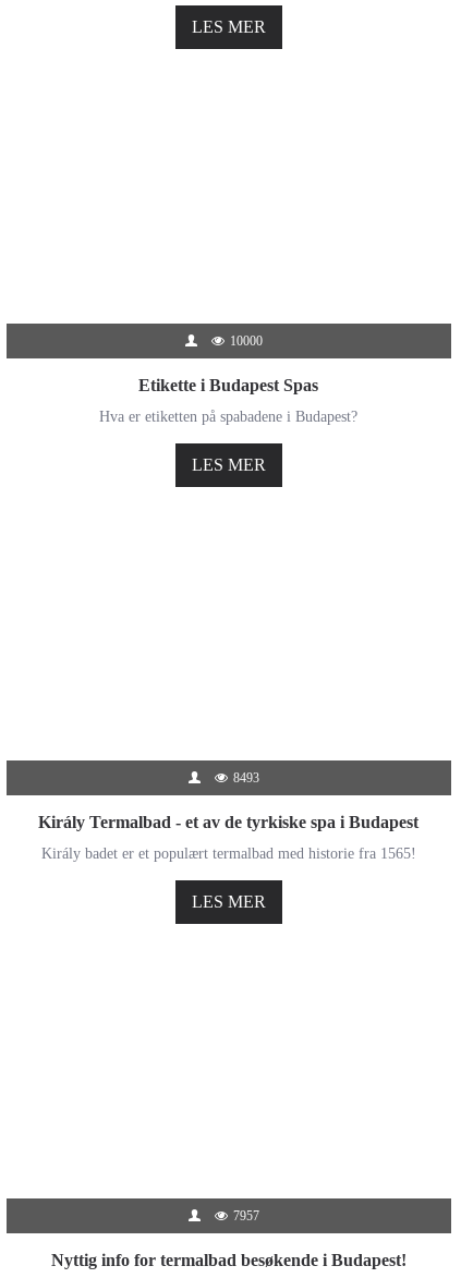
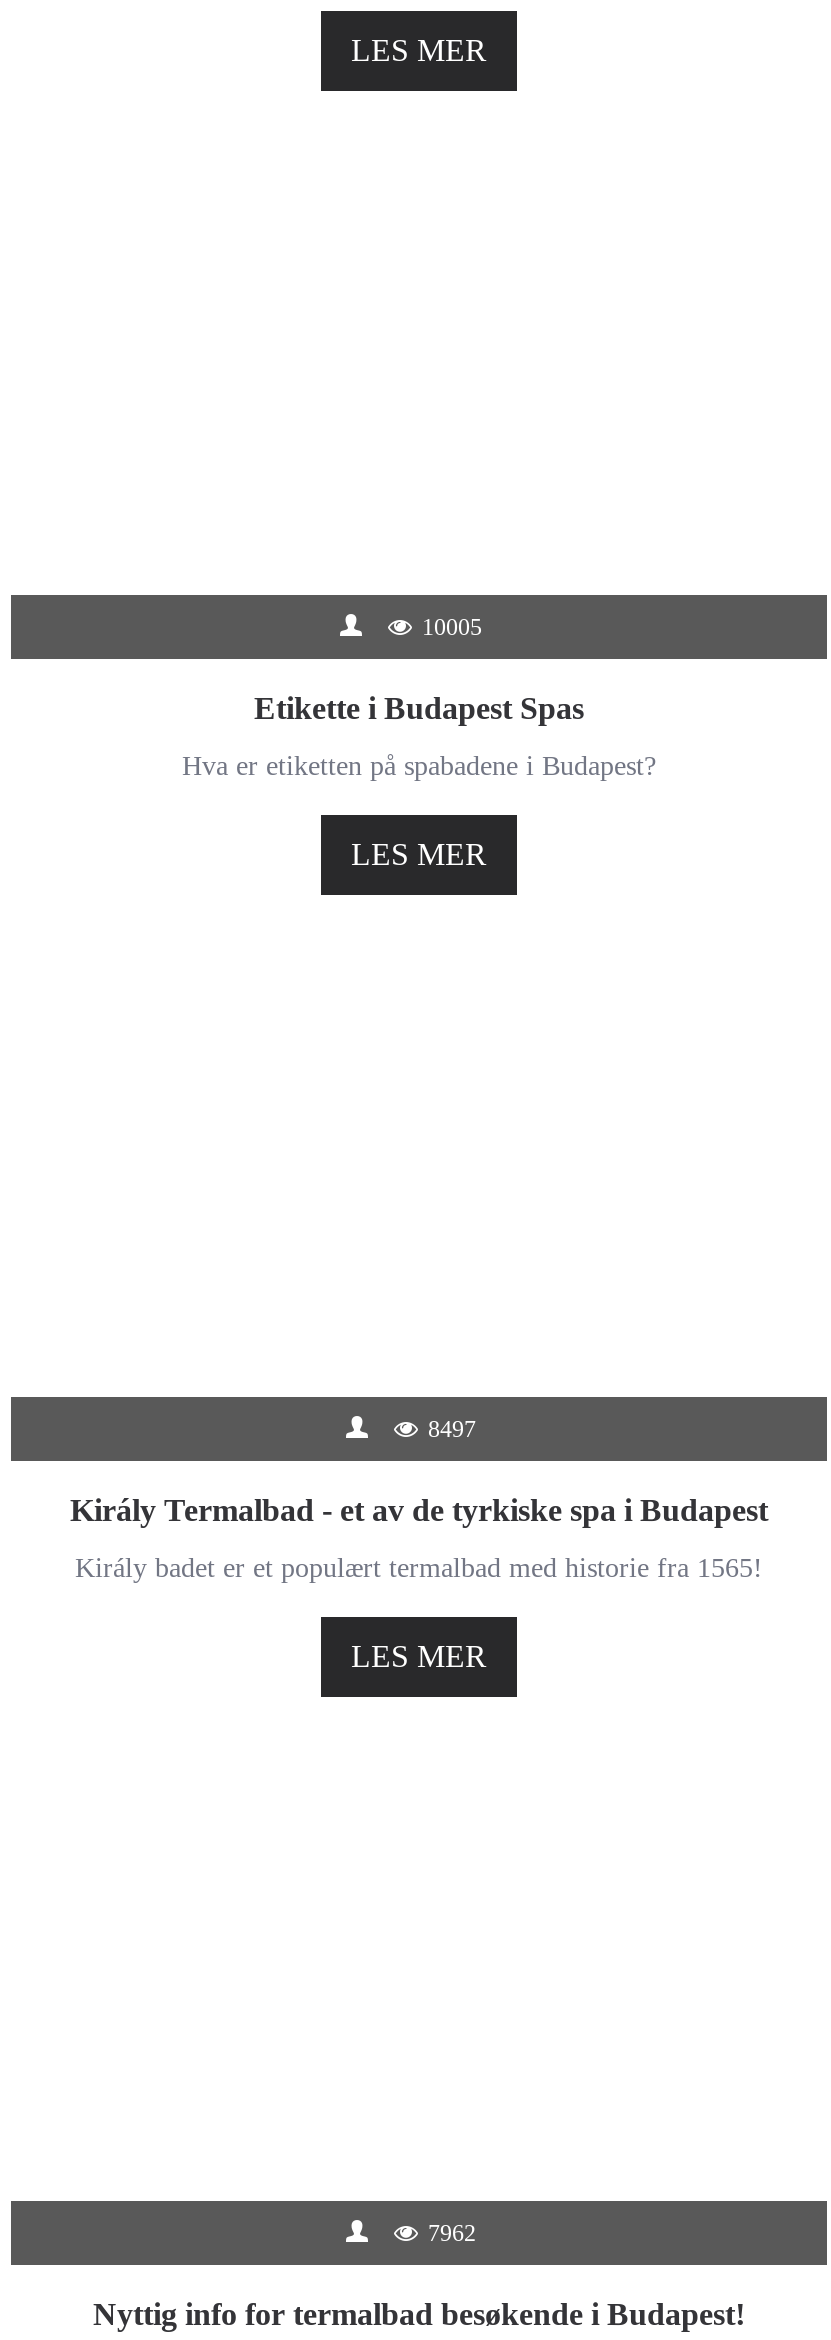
[230,333,263,349] 10000 -> [422,613,482,641] 10005
[234,771,260,786] 8493 -> [428,1416,476,1444] 8497
[234,1208,260,1224] 7957 -> [428,2219,476,2247] 7962

